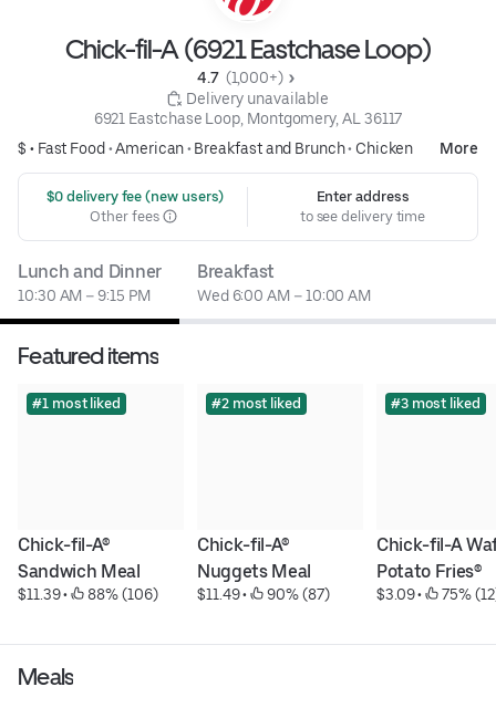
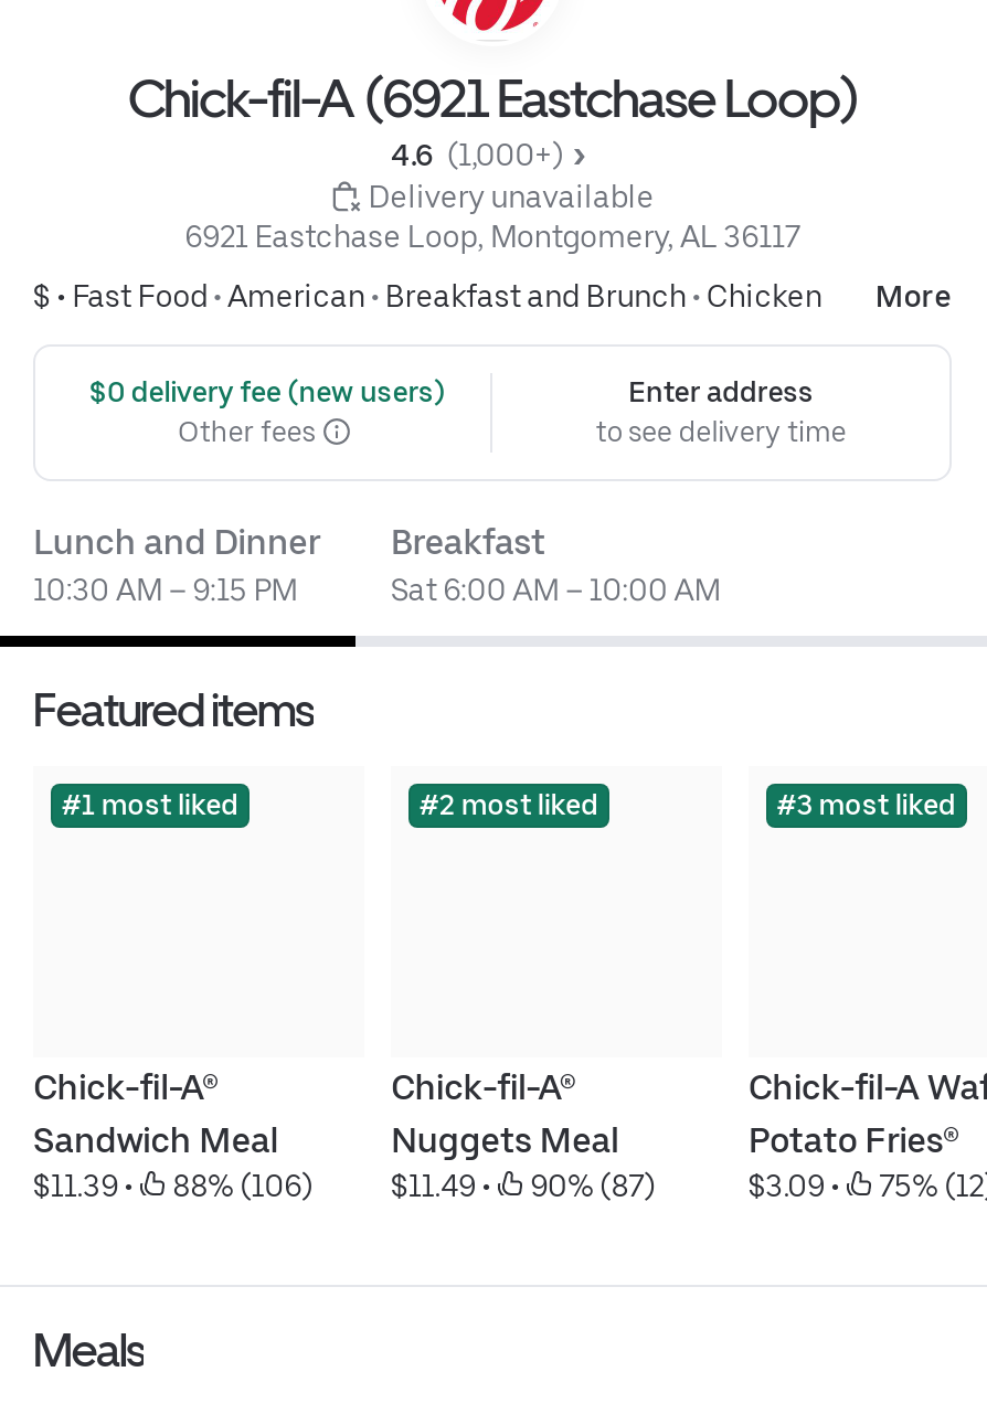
[197,69,283,86] 4.7 (1,000+) -> [391,137,563,172] 4.6 (1,000+)
[197,286,371,304] Wed 6:00 AM – 10:00 AM -> [391,571,720,606] Sat 6:00 AM – 10:00 AM

